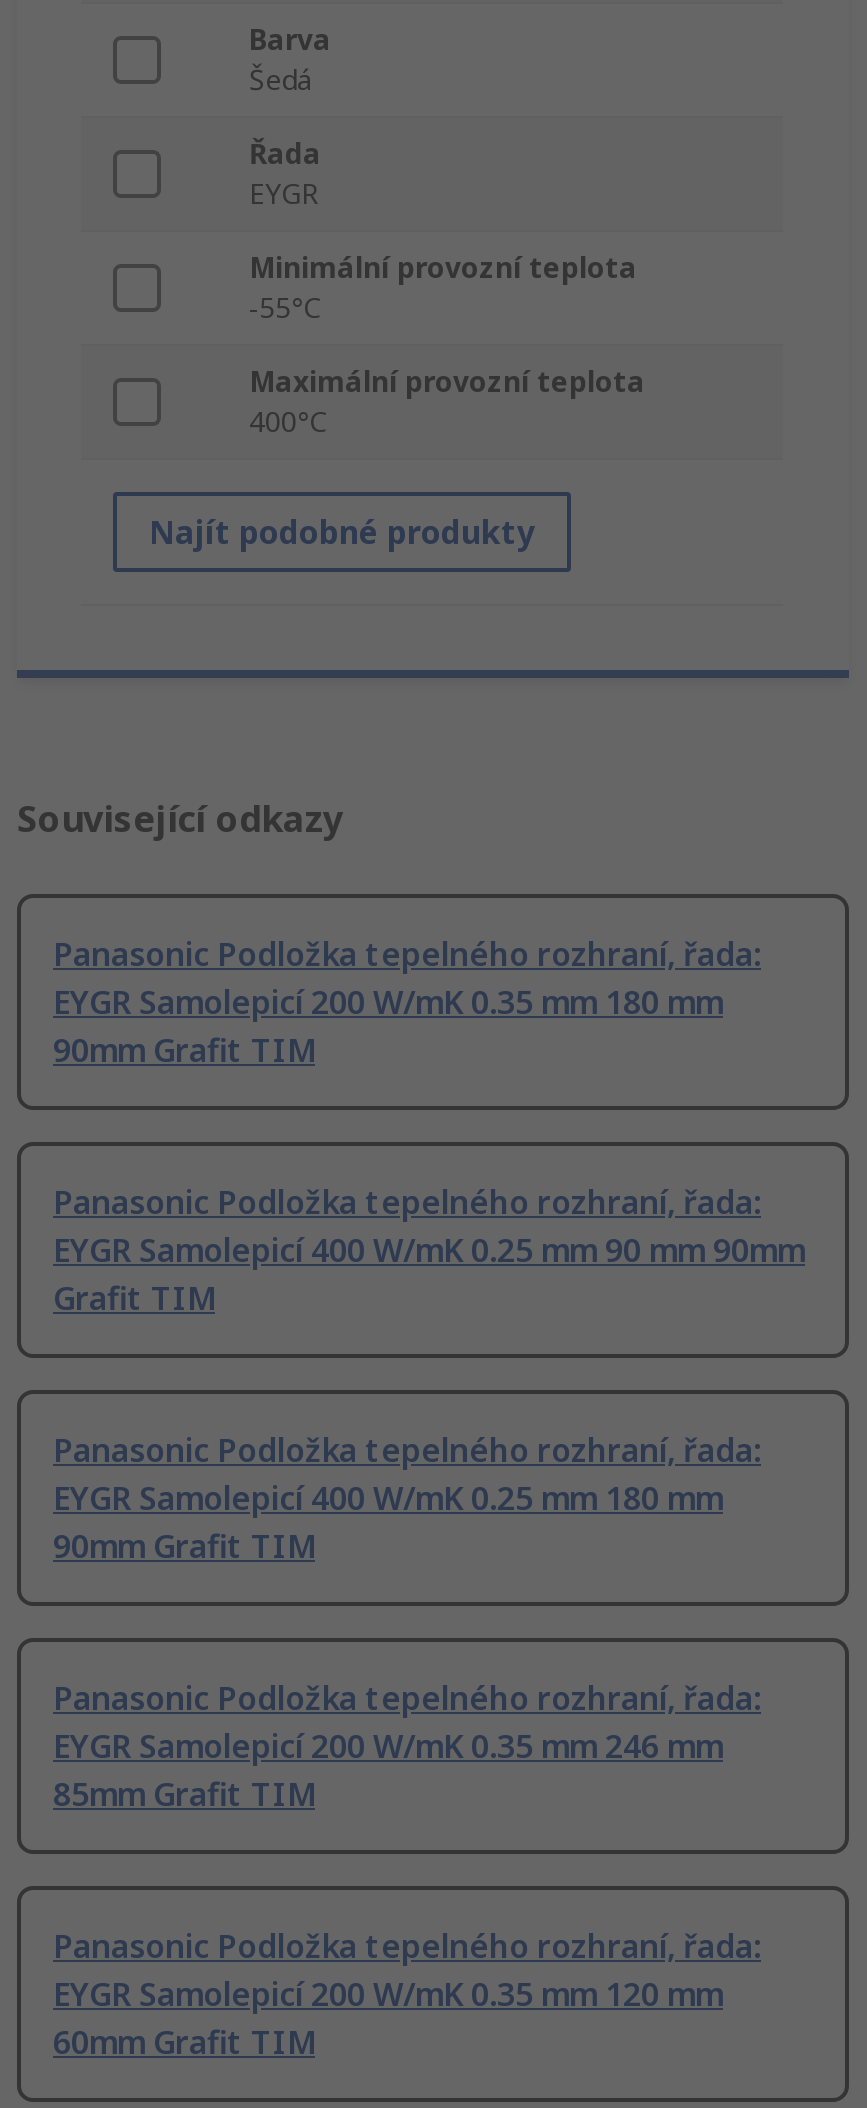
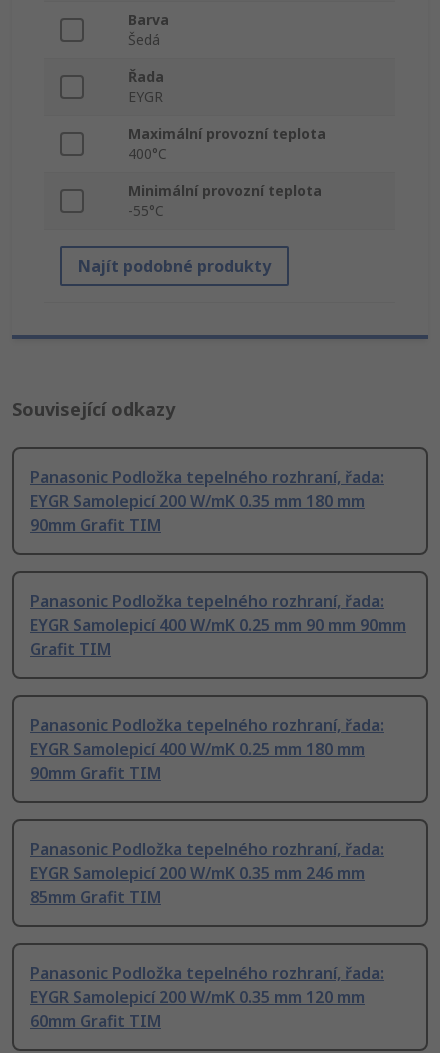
moved [249,249,637,327] -> [128,181,322,220]: Minimální provozní teplota | -55°C
moved [249,363,645,441] -> [128,124,326,163]: Maximální provozní teplota | 400°C

